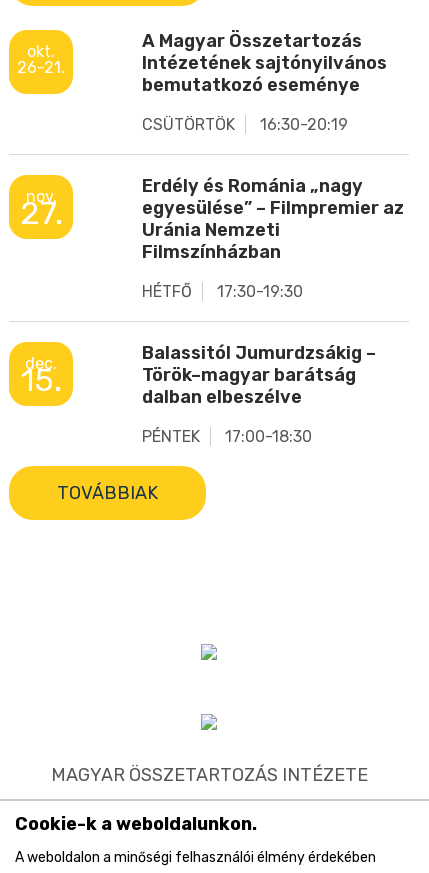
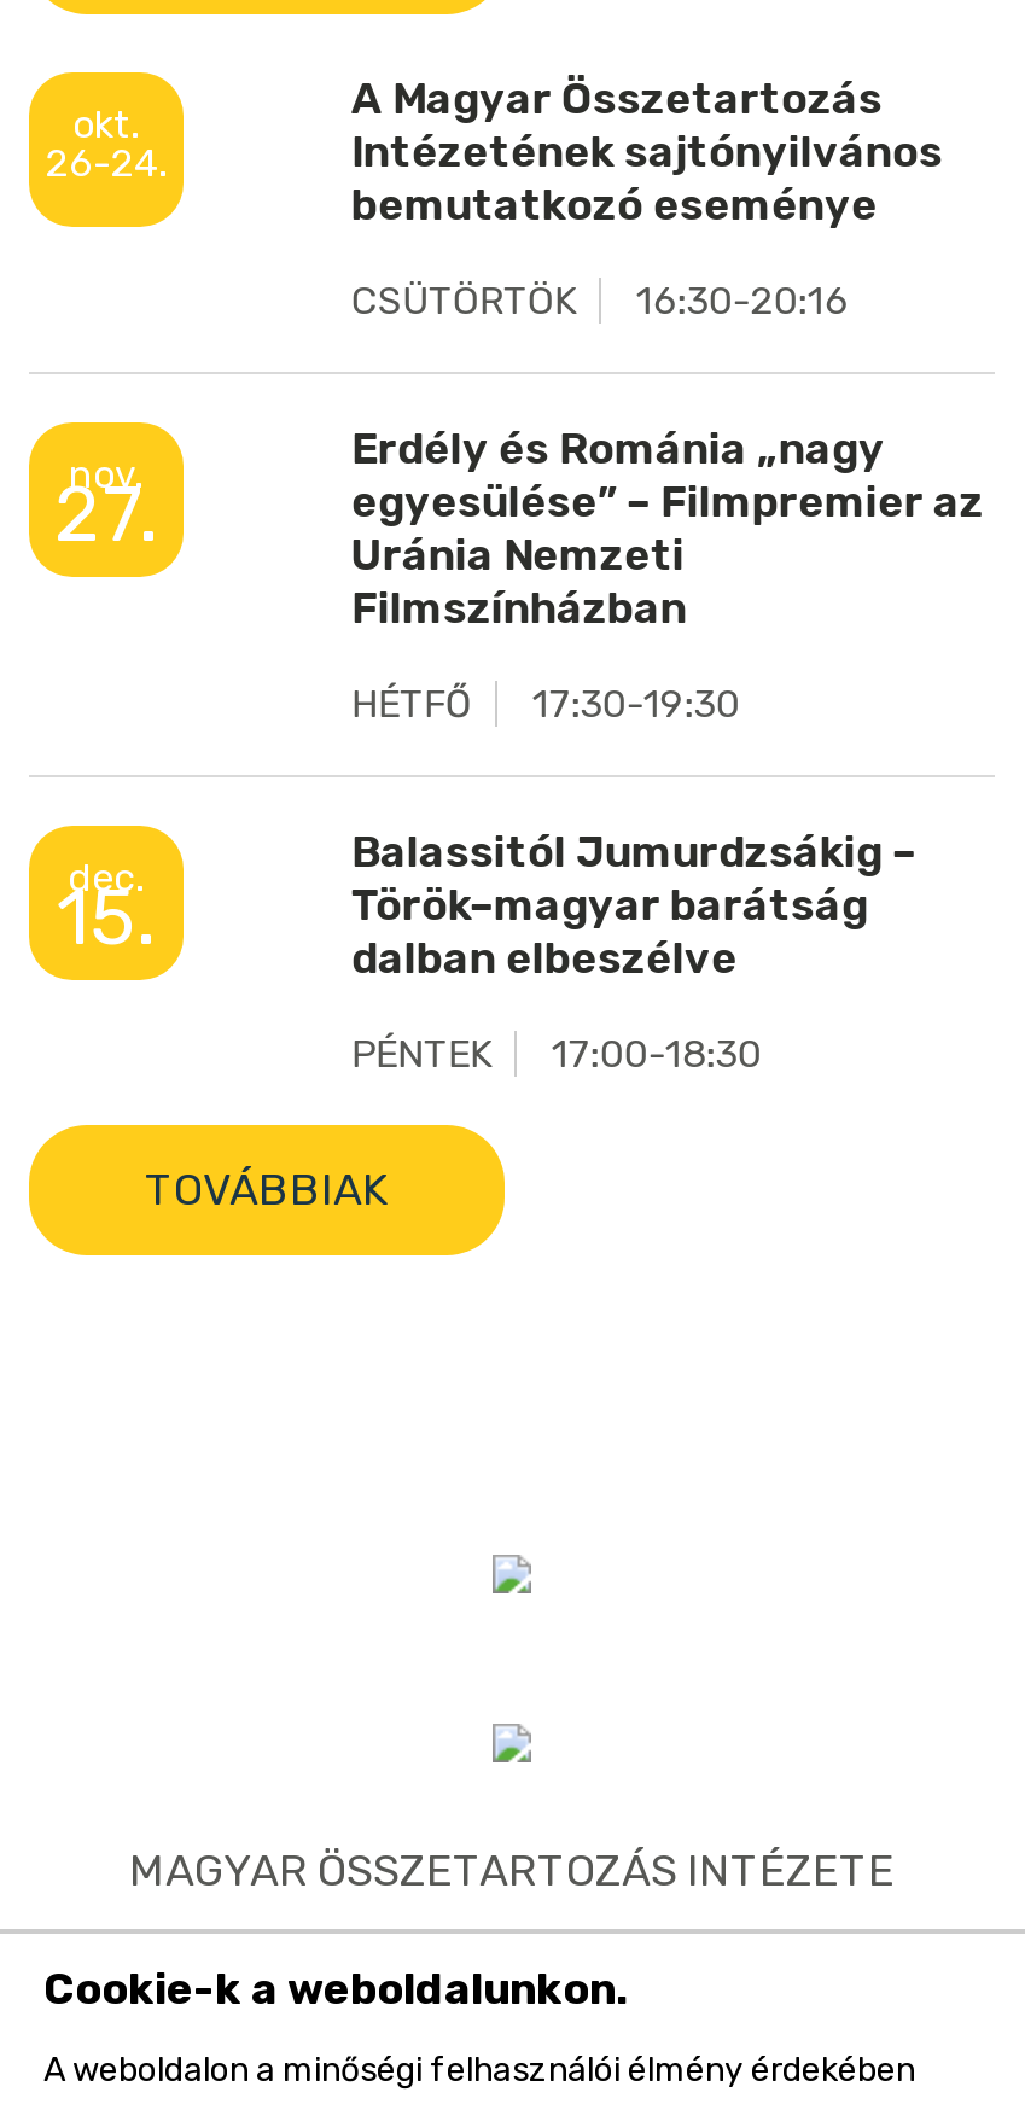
[17,58,65,77] 26-21. -> [45,141,168,187] 26-24.
[142,115,348,134] CSÜTÖRTÖK 16:30-20:19 -> [351,279,848,324] CSÜTÖRTÖK 16:30-20:16

